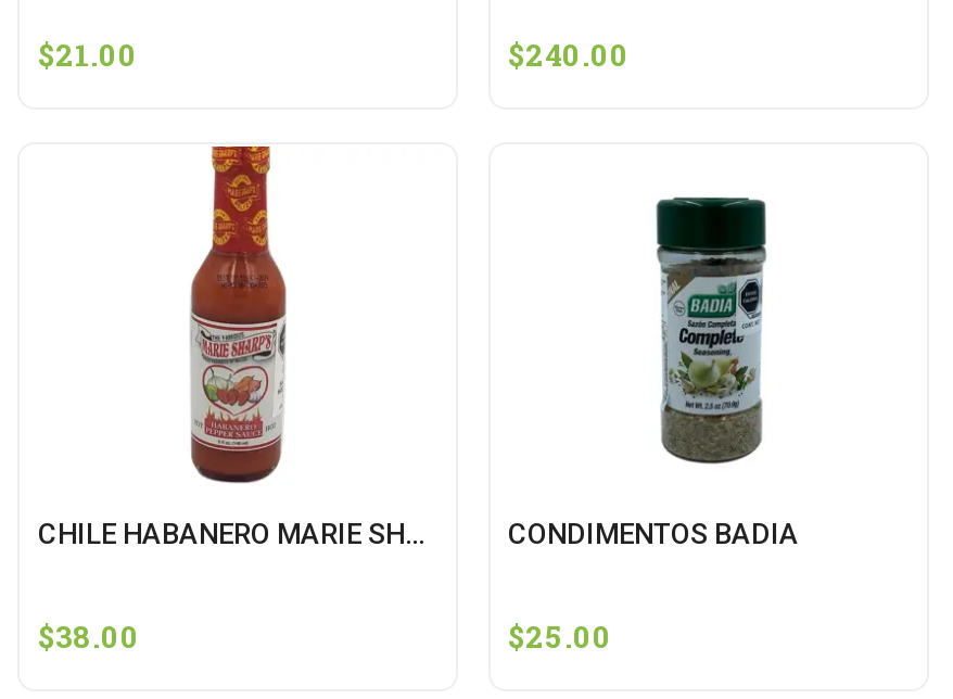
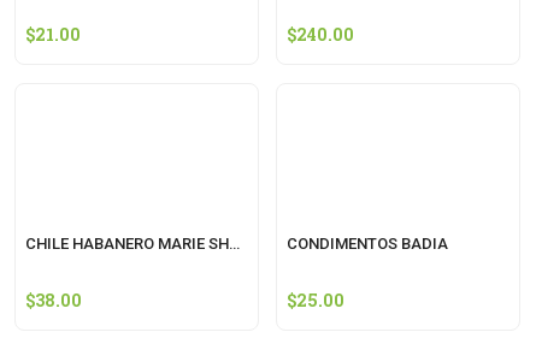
[189,144,289,485] [image] -> none
[653,194,768,466] [image] -> none

